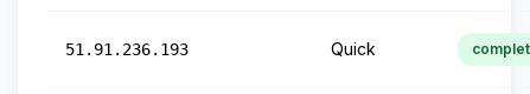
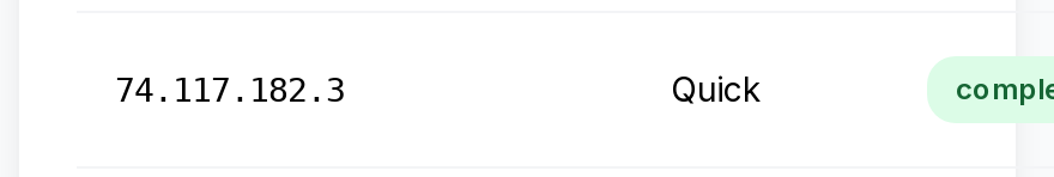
[65,40,189,59] 51.91.236.193 -> [115,71,345,109] 74.117.182.3

